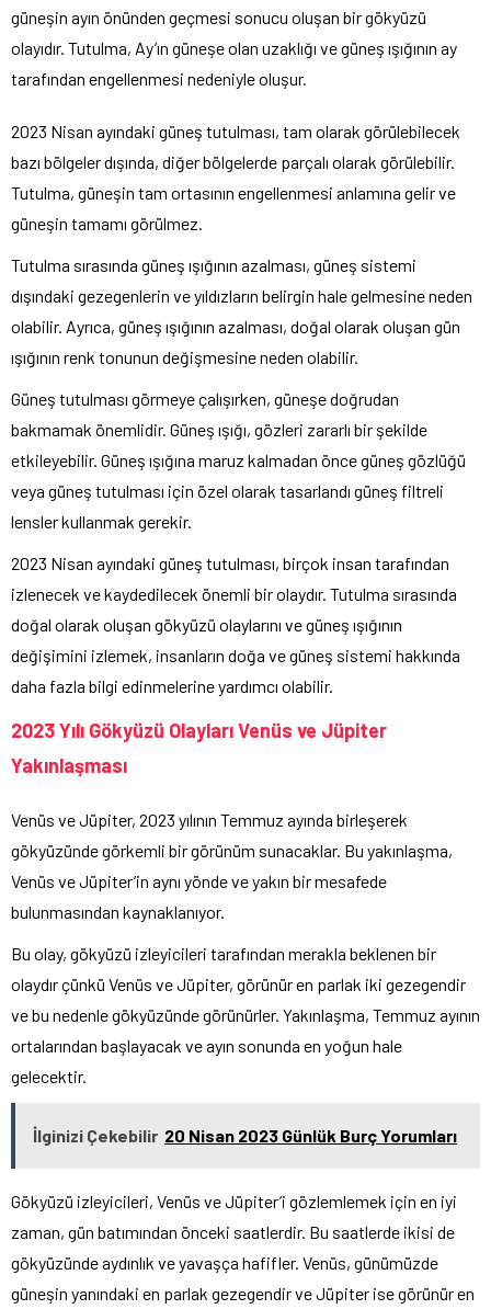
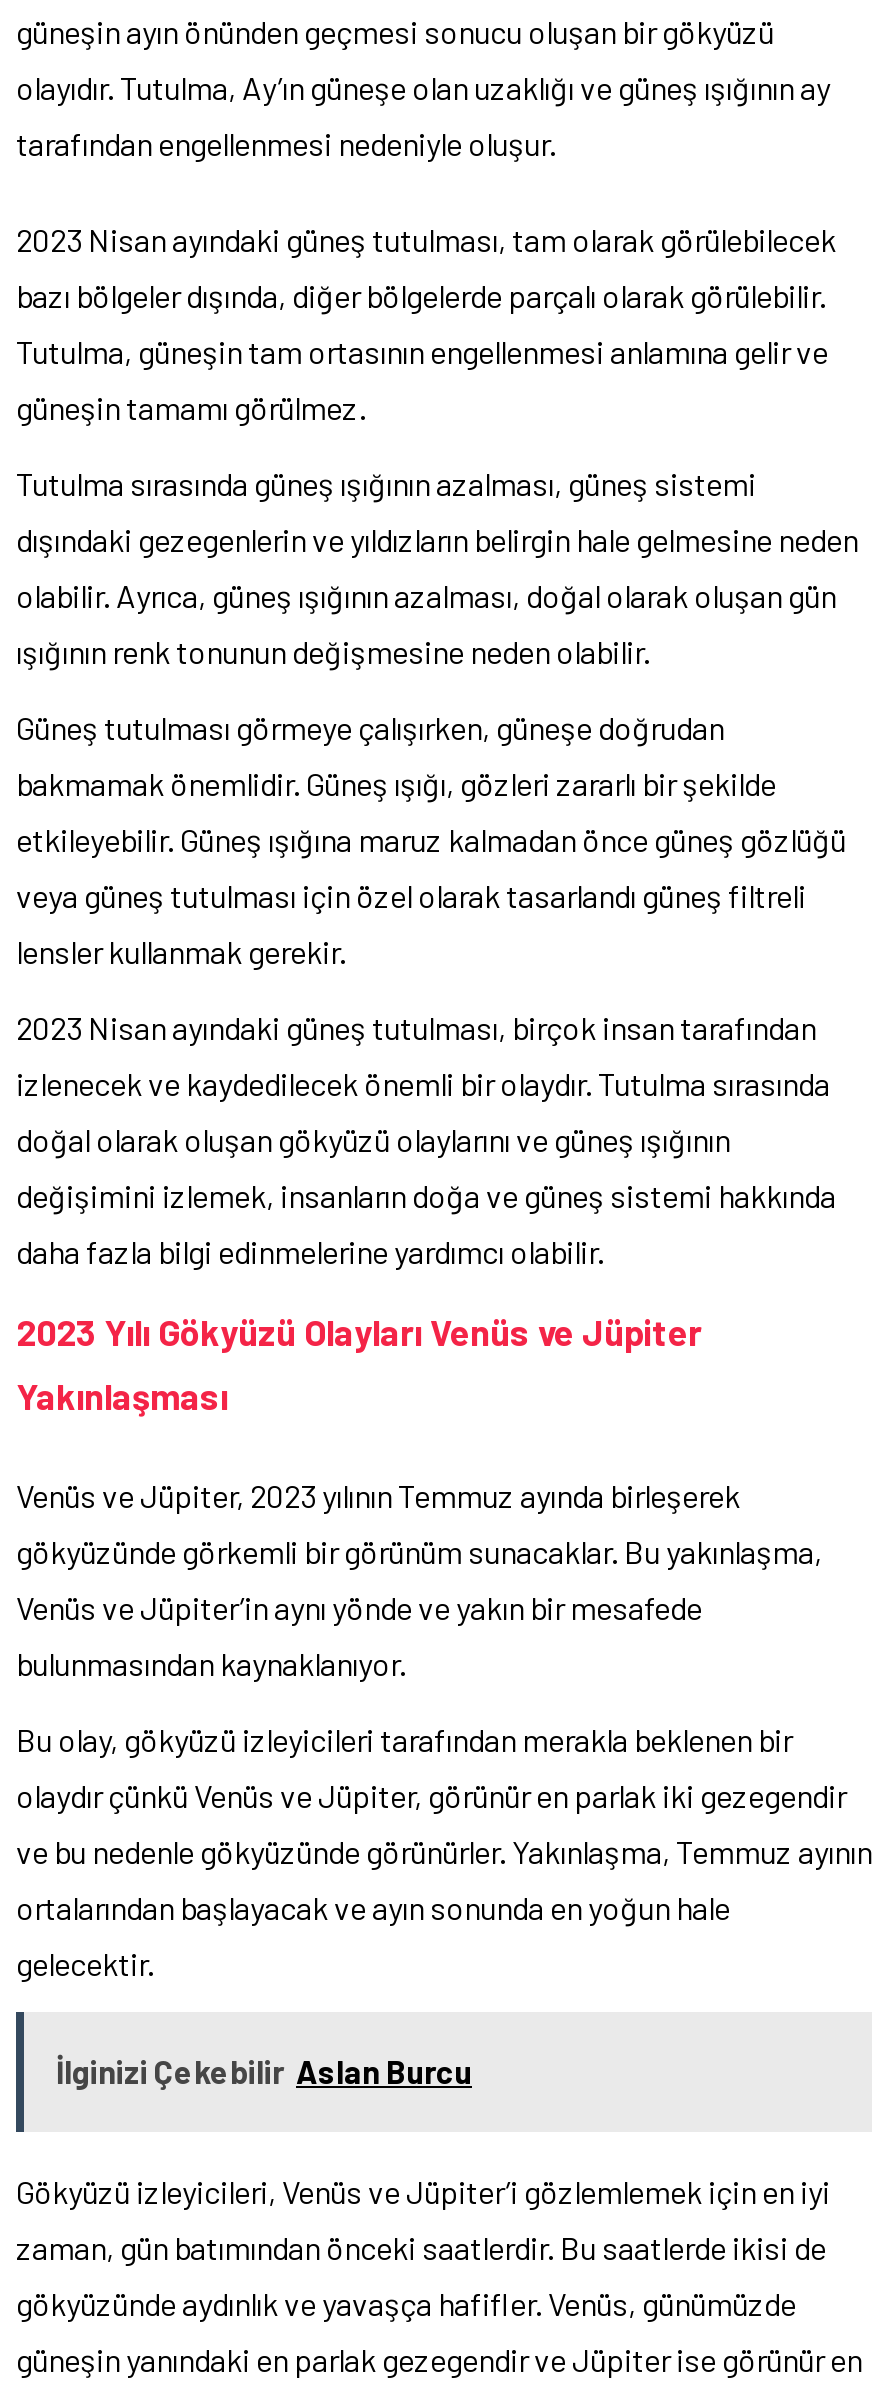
[33,1124,457,1145] İlginizi Çekebilir 20 Nisan 2023 Günlük Burç Yorumları -> [56,2051,472,2089] İlginizi Çekebilir Aslan Burcu

